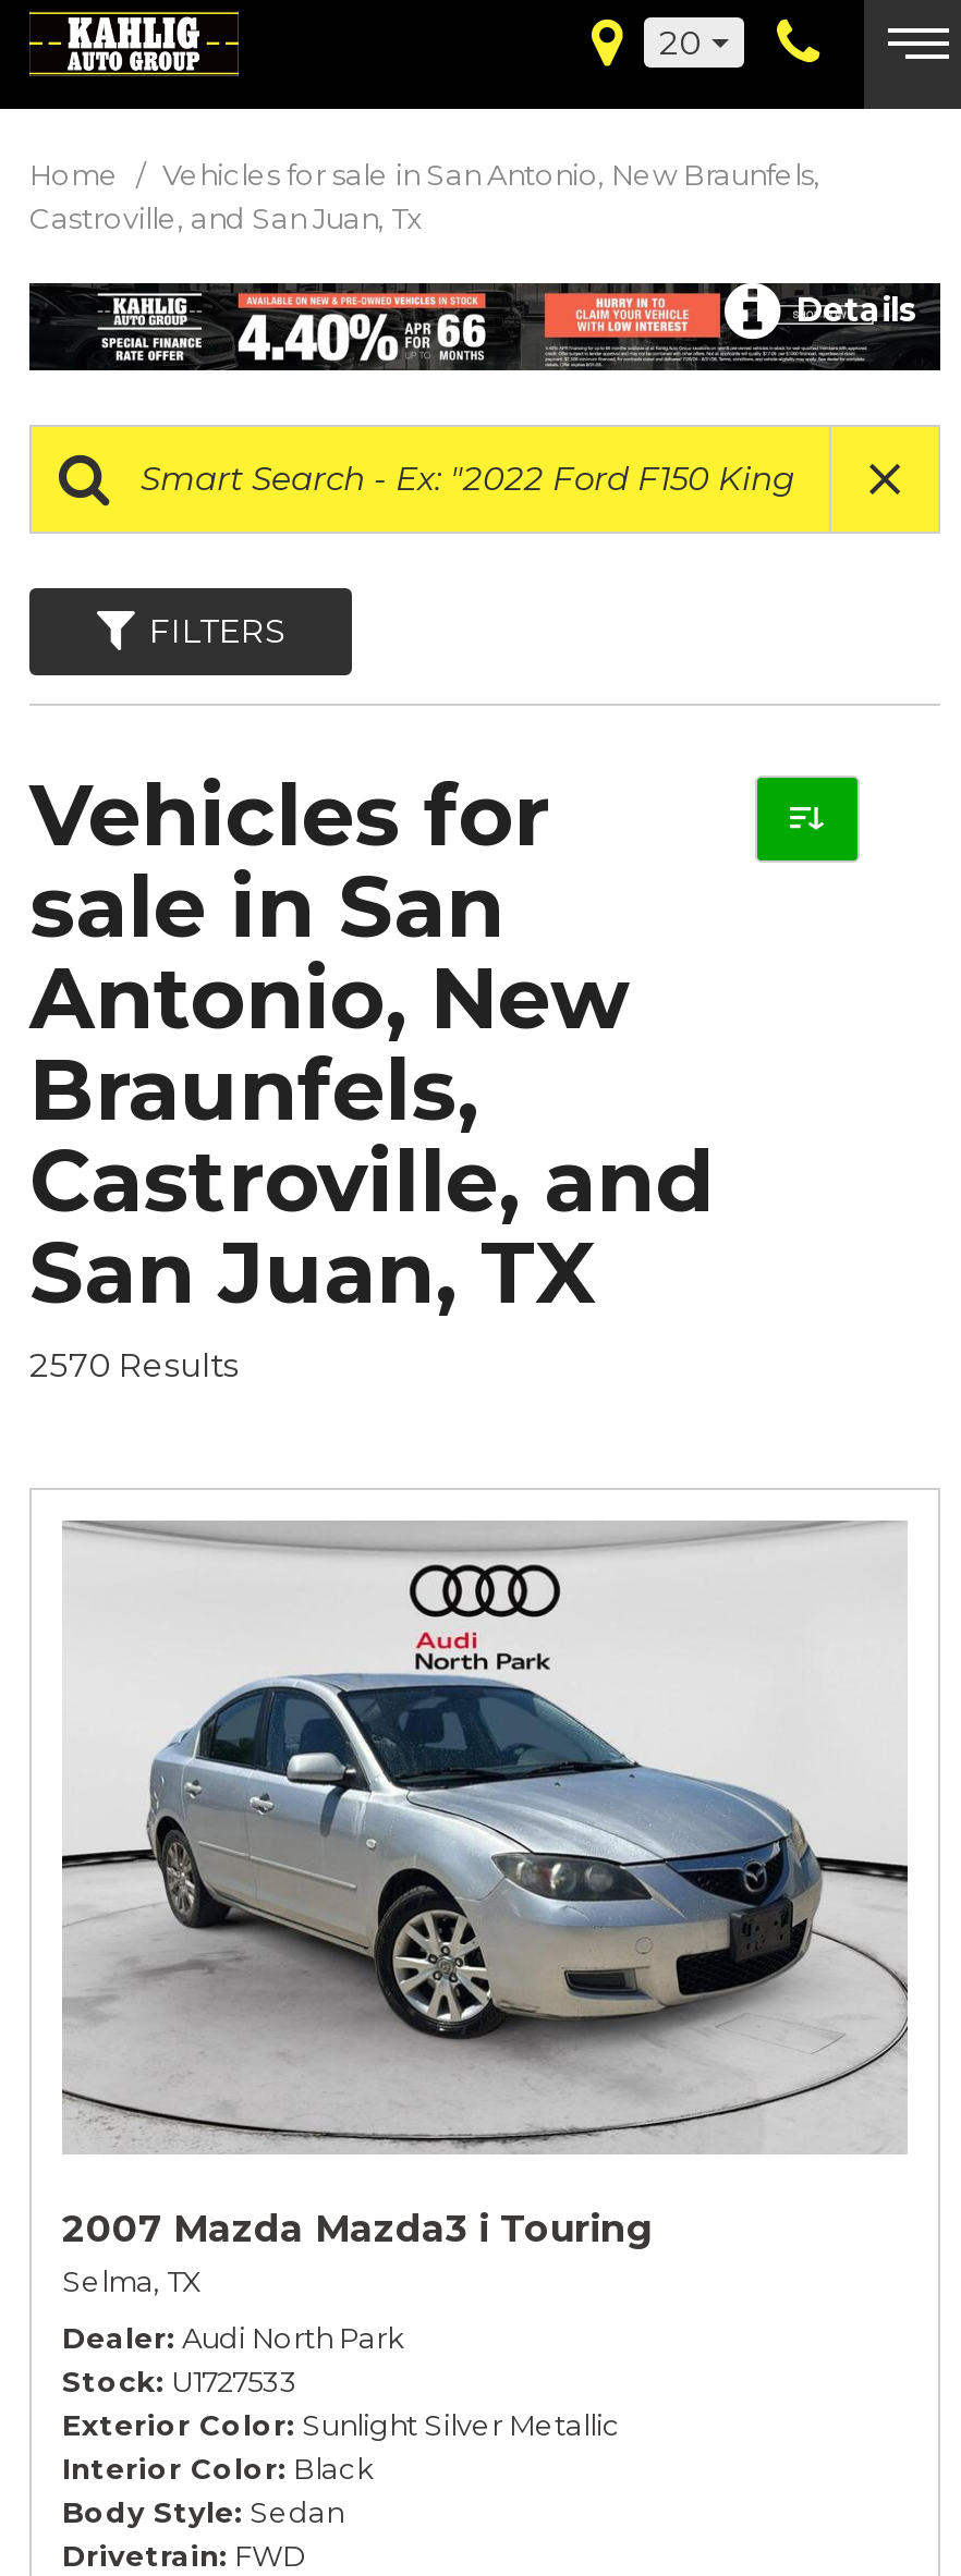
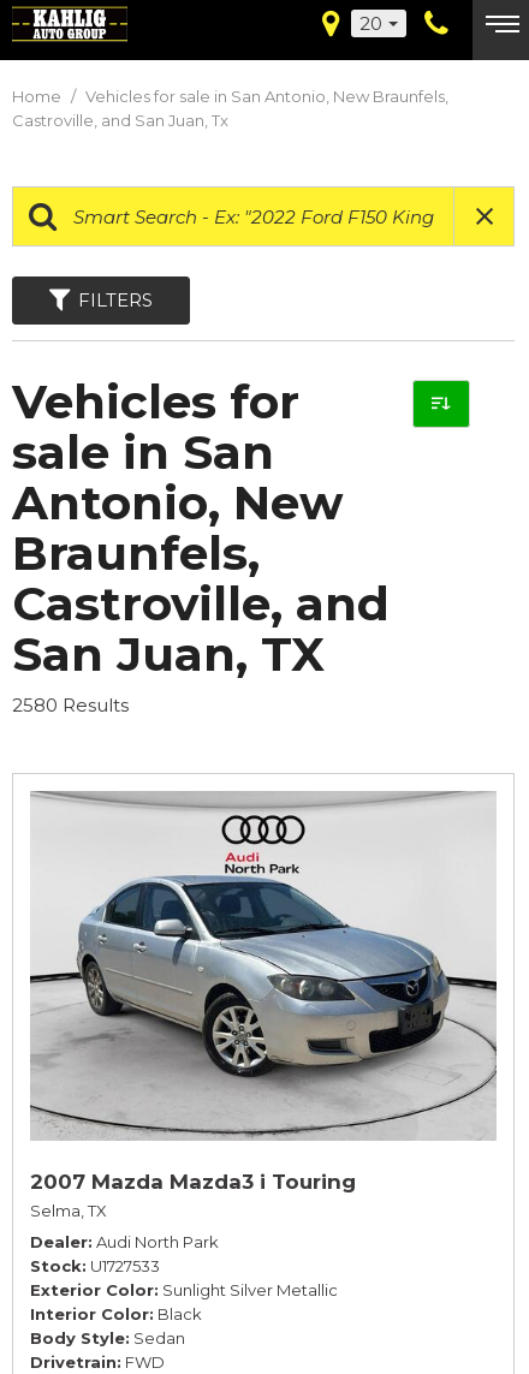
[788,289,919,331] Details -> none
[29,1343,239,1385] 2570 Results -> [12,694,129,716] 2580 Results

